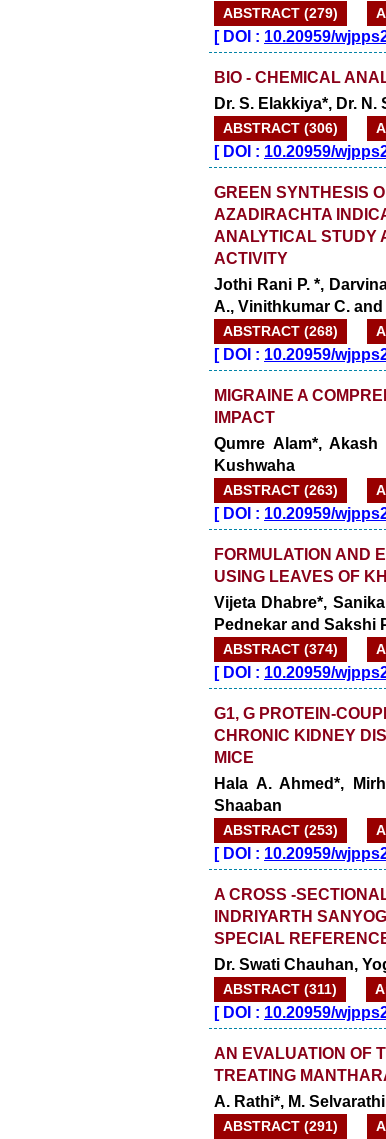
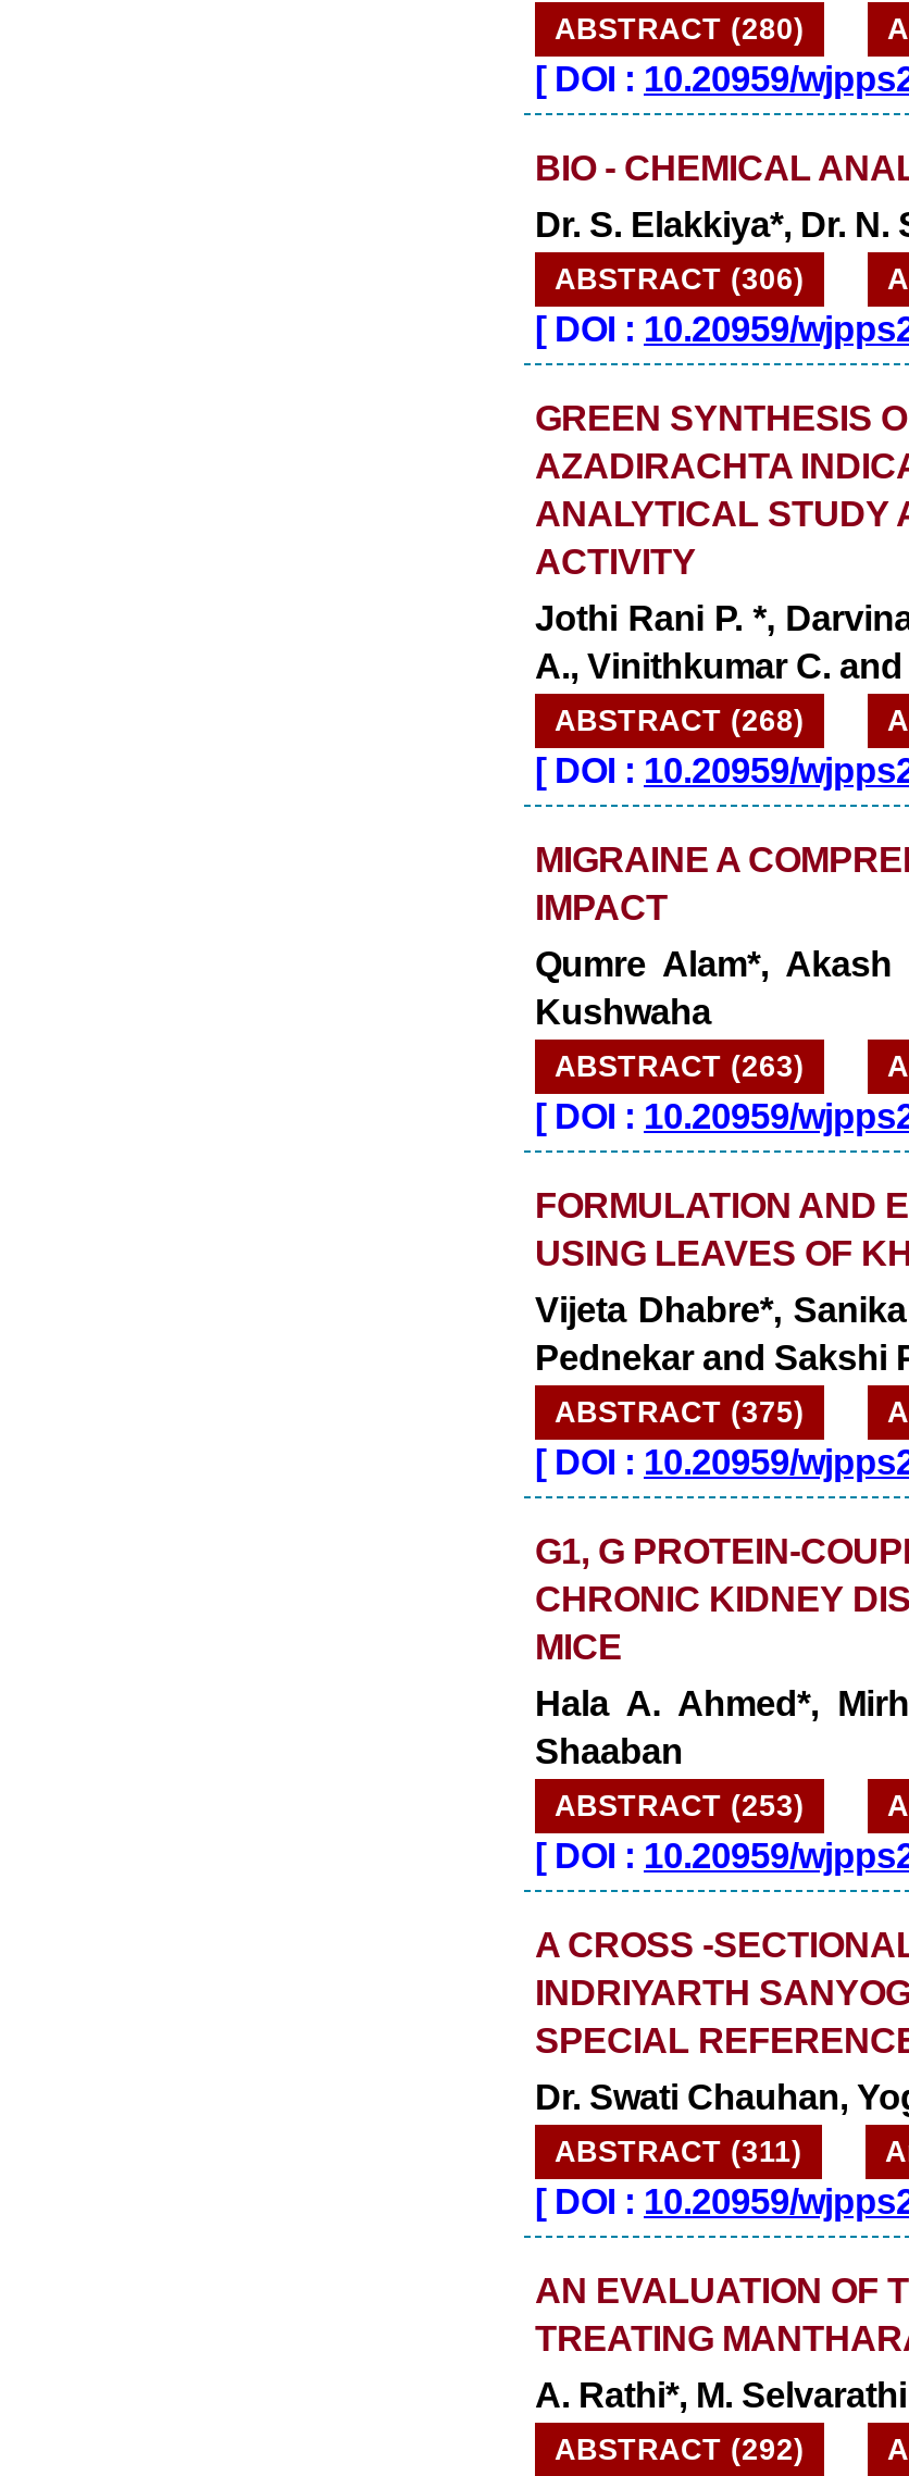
[223,6,338,21] ABSTRACT (279) -> [555,13,805,46] ABSTRACT (280)
[223,642,338,657] ABSTRACT (374) -> [555,1396,805,1429] ABSTRACT (375)
[223,1119,338,1134] ABSTRACT (291) -> [555,2434,805,2466] ABSTRACT (292)

